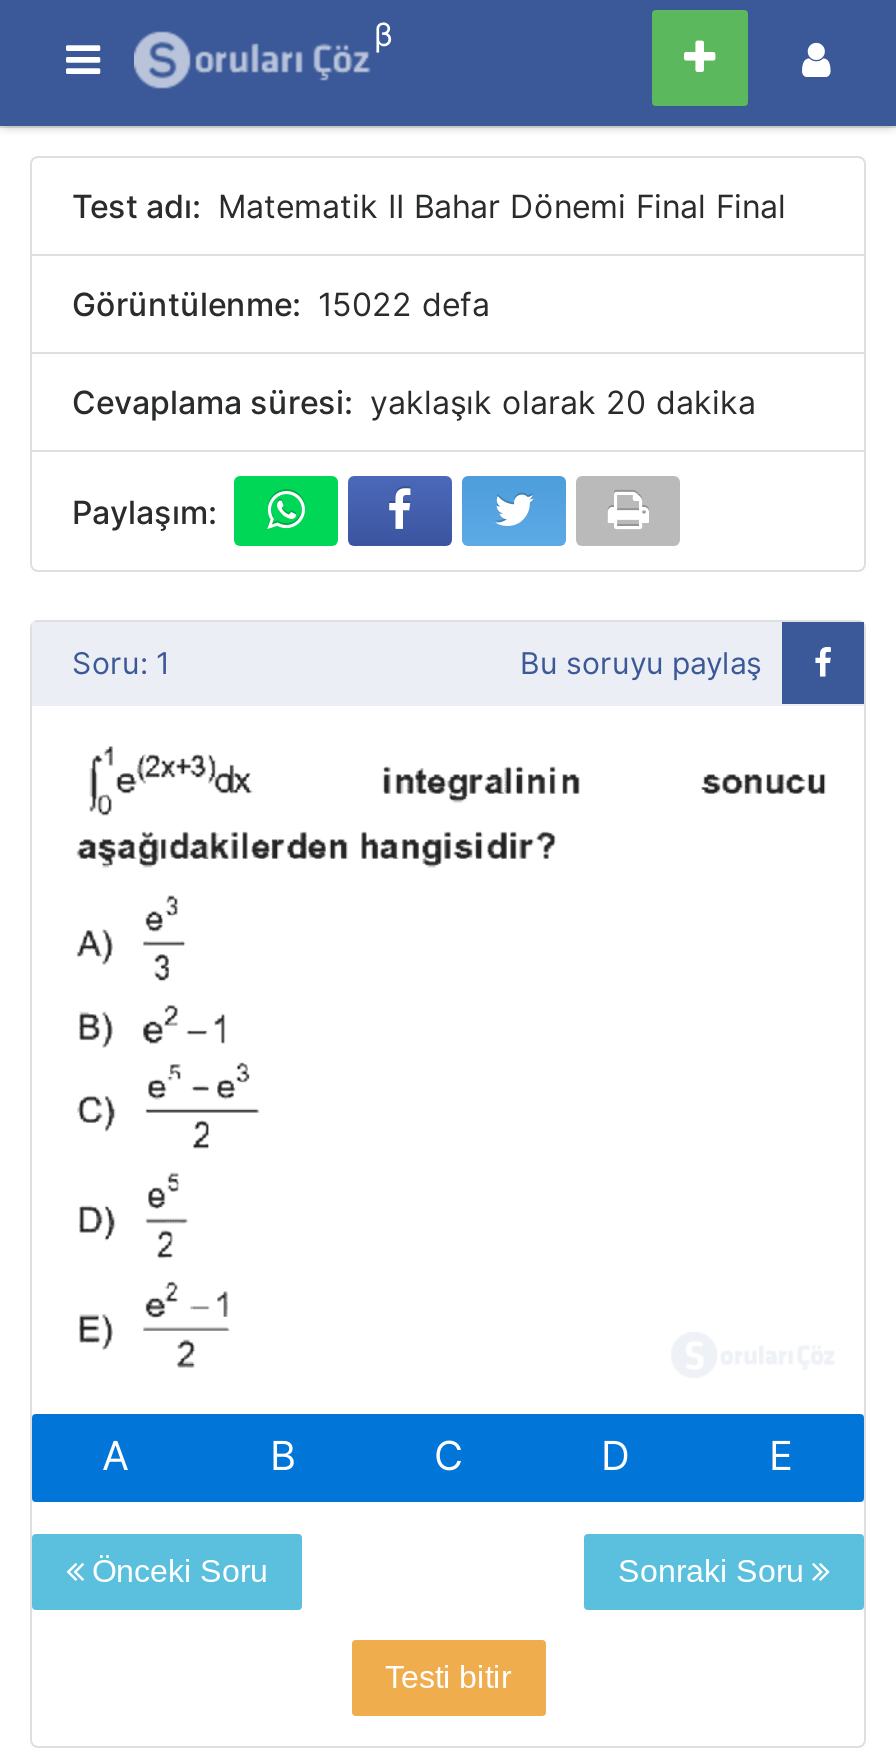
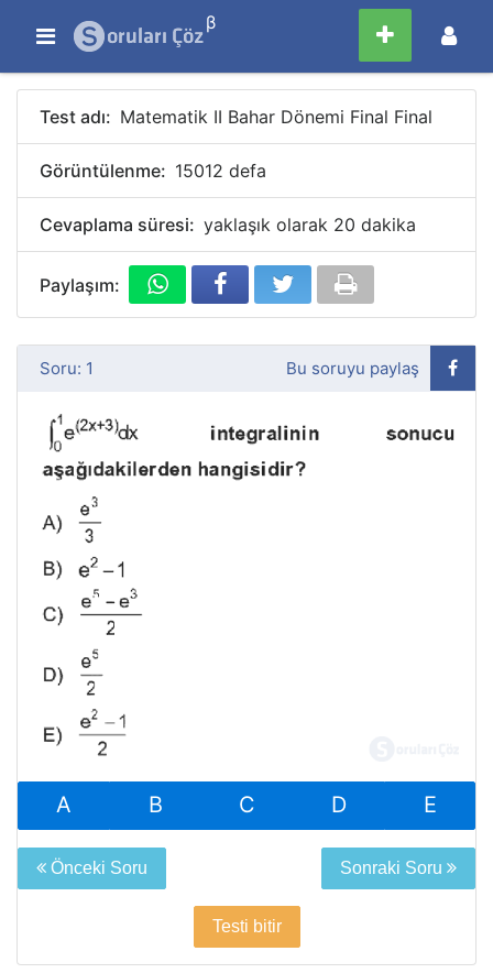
[72,284,490,324] Görüntülenme: 15022 defa -> [40,160,266,182] Görüntülenme: 15012 defa

